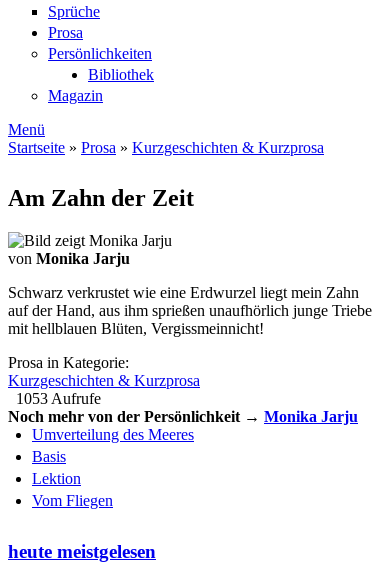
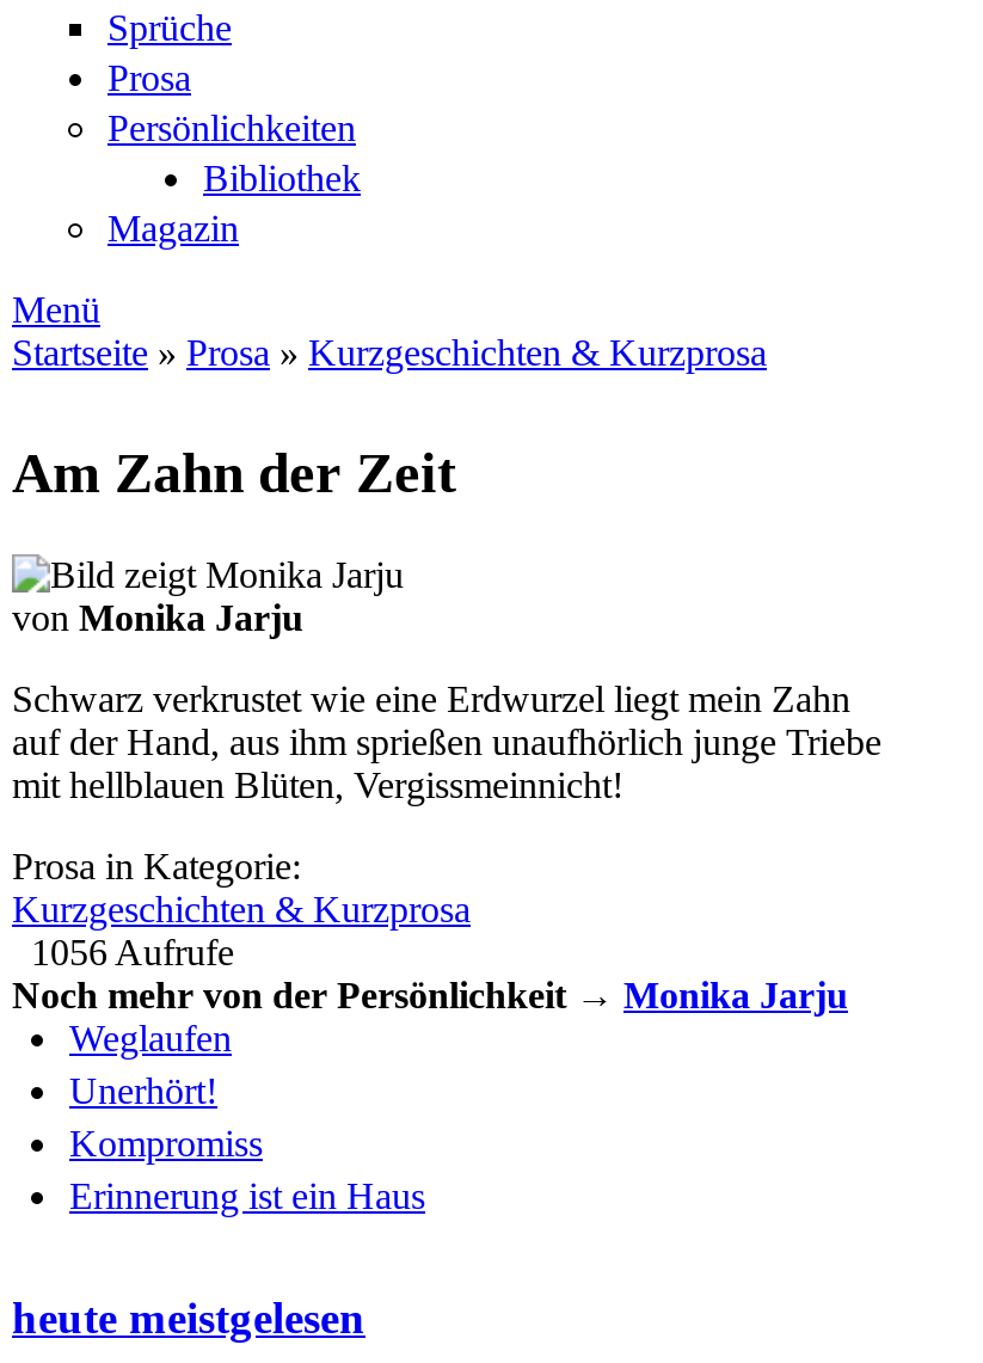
[16,390,101,407] 1053 Aufrufe -> [31,932,234,973] 1056 Aufrufe
[32,426,194,509] Umverteilung des Meeres | Basis | Lektion | Vom Fliegen -> [69,1018,425,1216] Weglaufen | Unerhört! | Kompromiss | Erinnerung ist ein Haus

